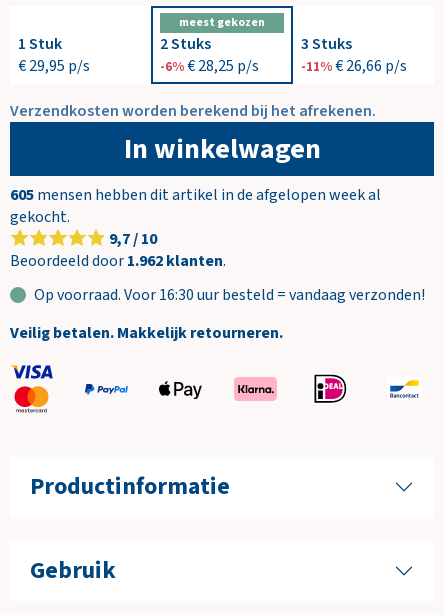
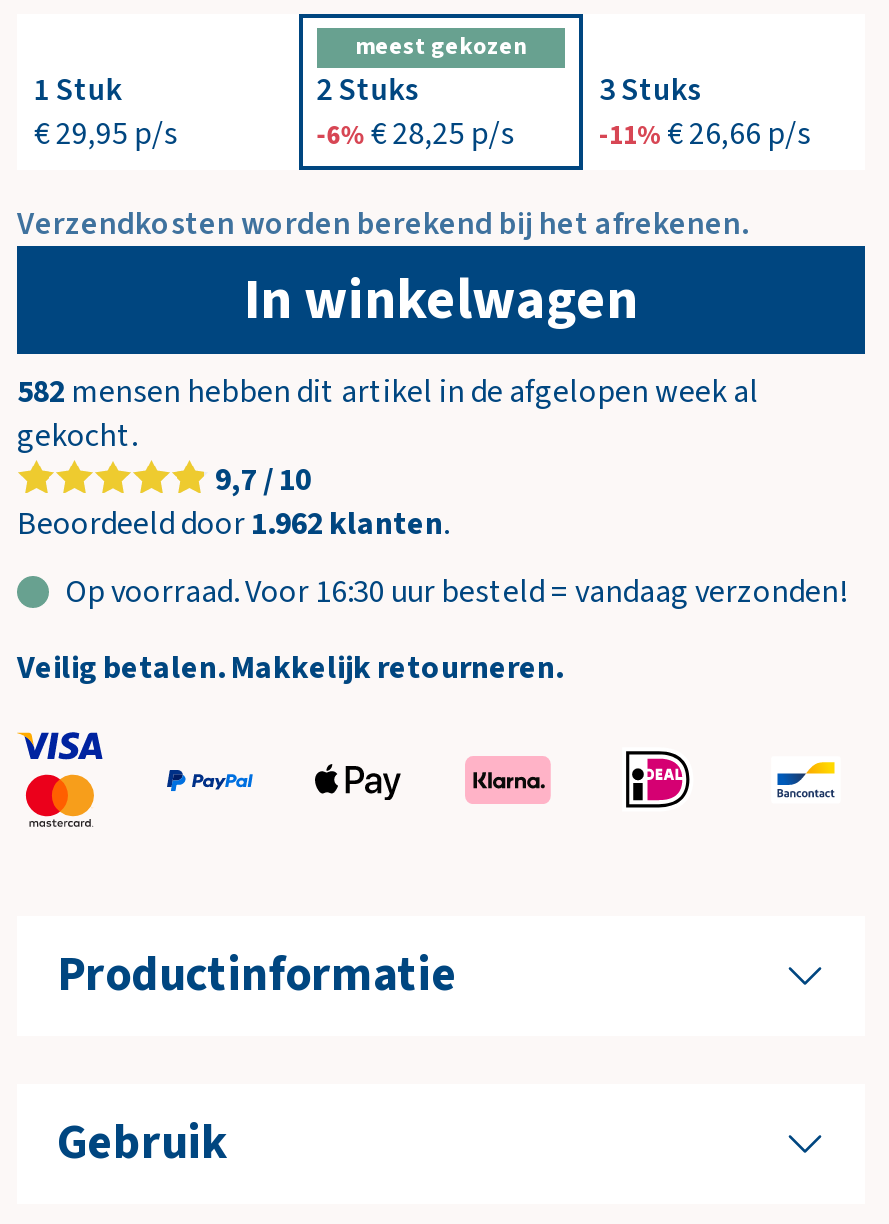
[10,184,381,206] 605 mensen hebben dit artikel in de afgelopen week al -> [17,370,759,414] 582 mensen hebben dit artikel in de afgelopen week al

